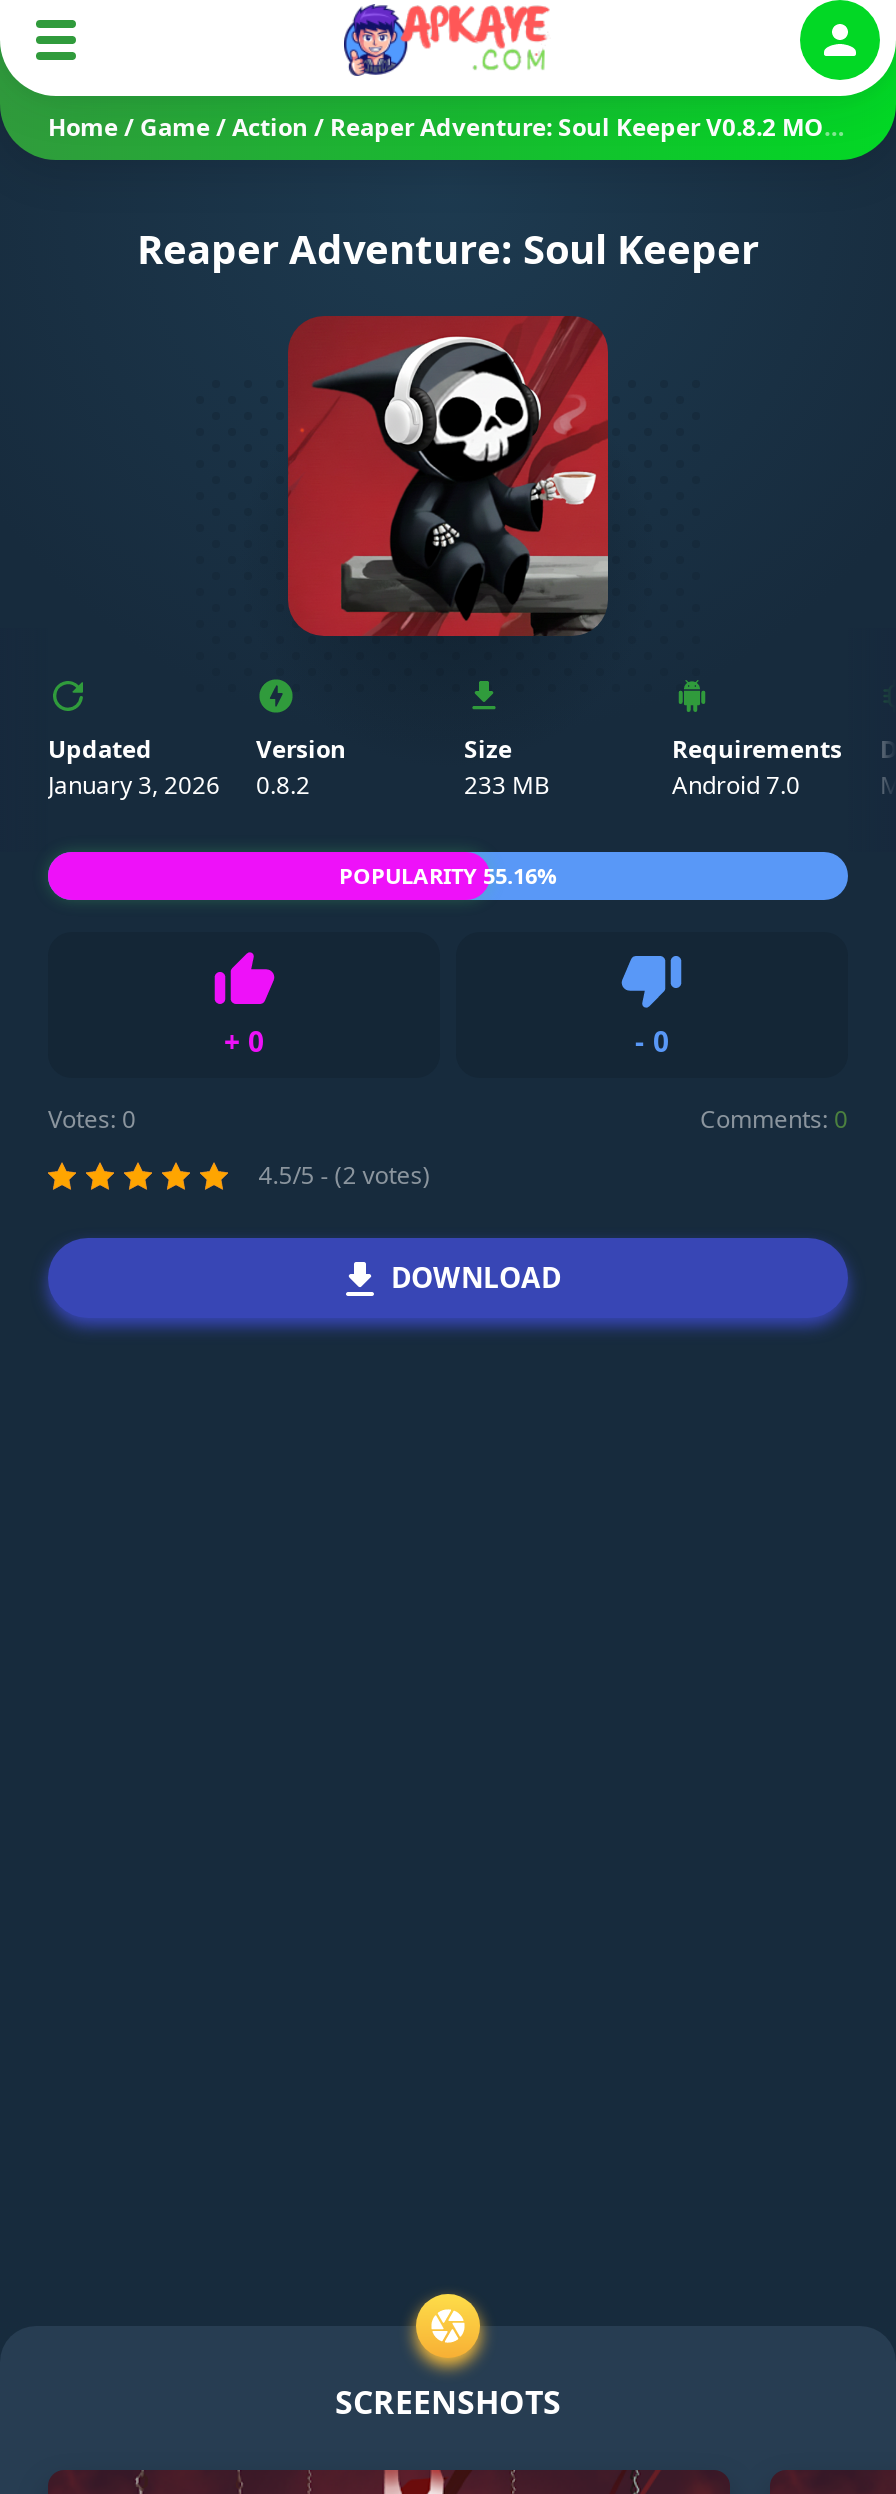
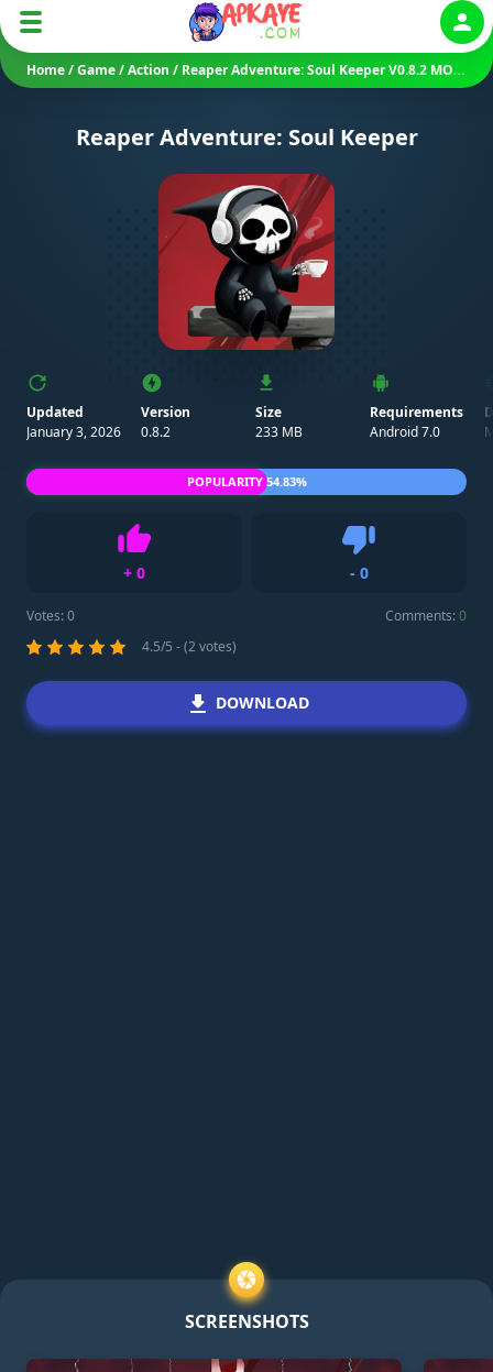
[339,860,557,890] POPULARITY 55.16% -> [187,473,306,490] POPULARITY 54.83%

